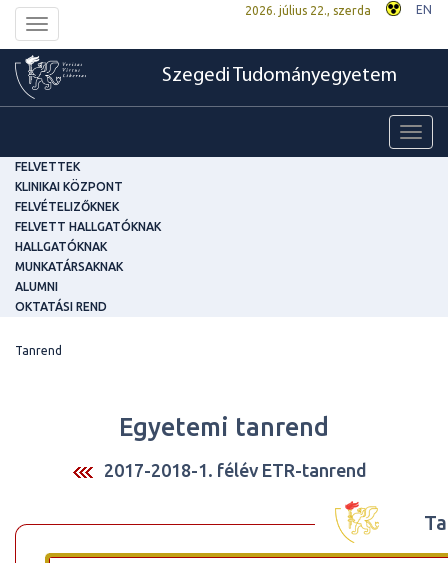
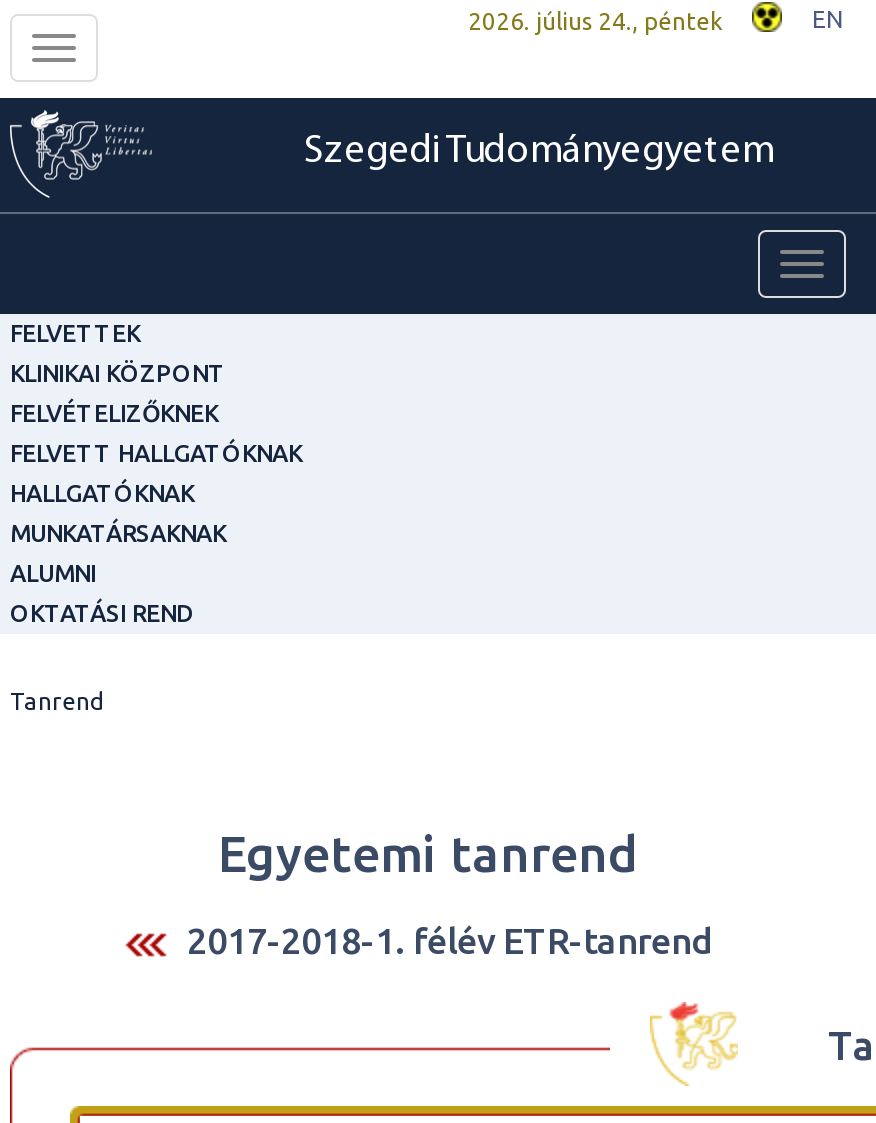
[245,4,371,17] 2026. július 22., szerda -> [468,8,722,34] 2026. július 24., péntek

